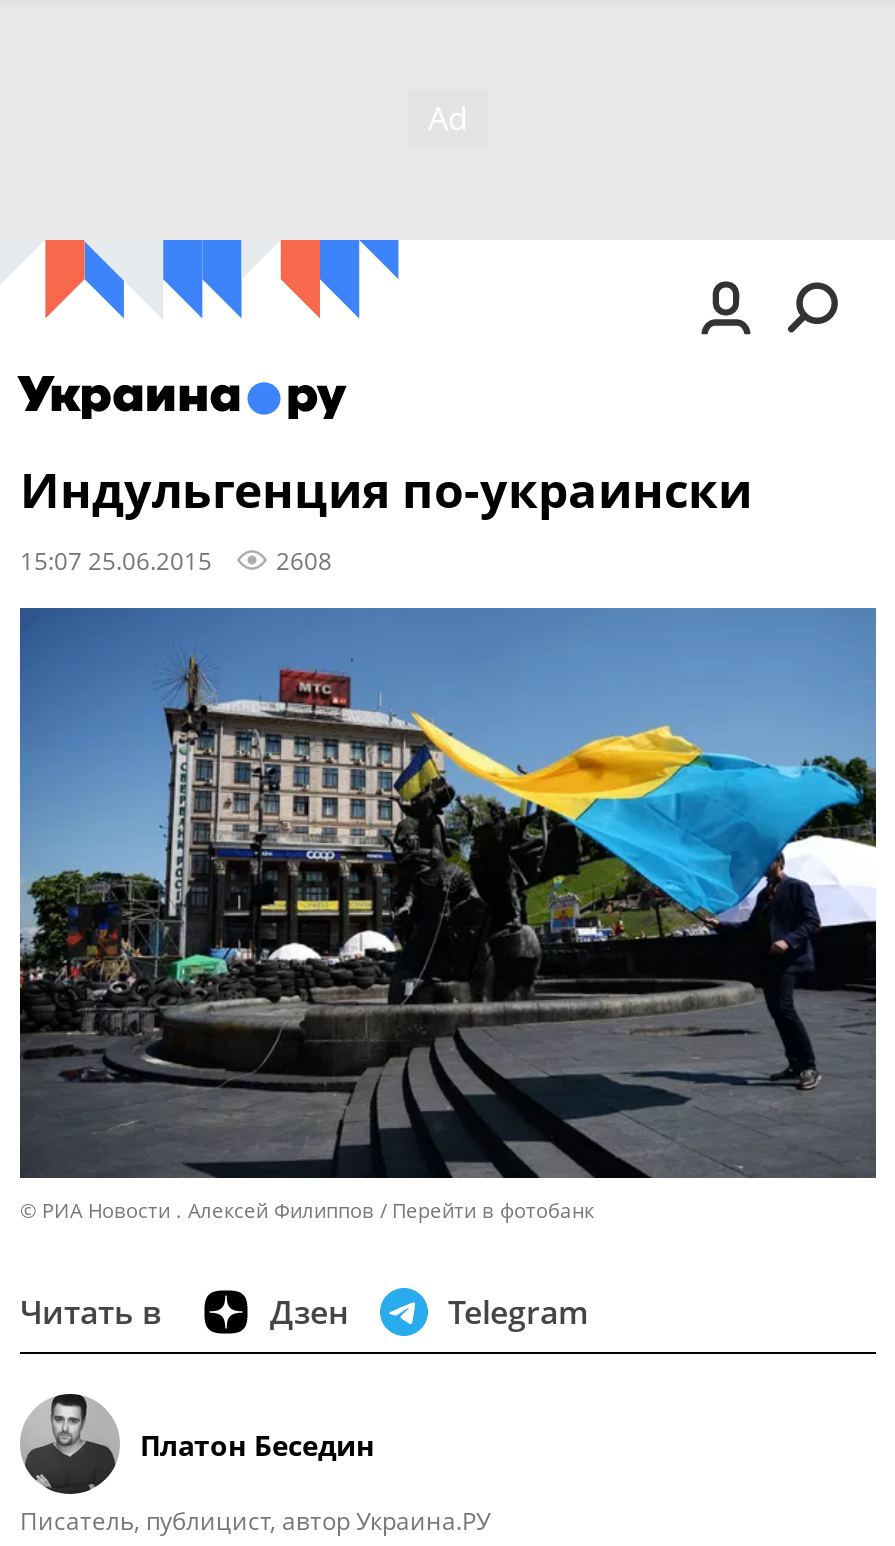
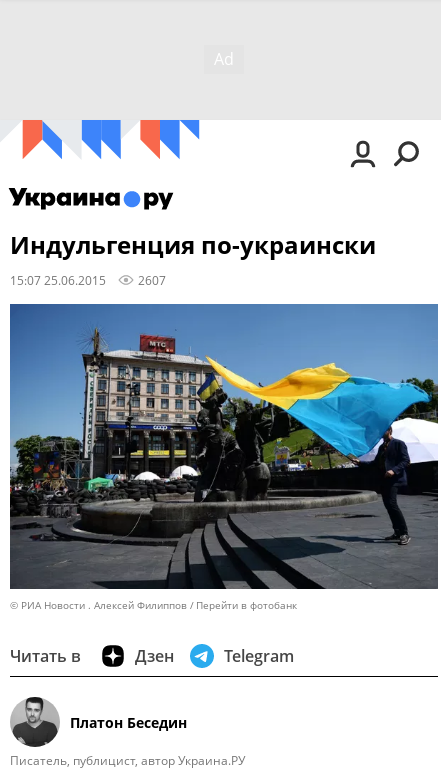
[20,544,332,576] 15:07 25.06.2015 2608 -> [10,272,166,288] 15:07 25.06.2015 2607

